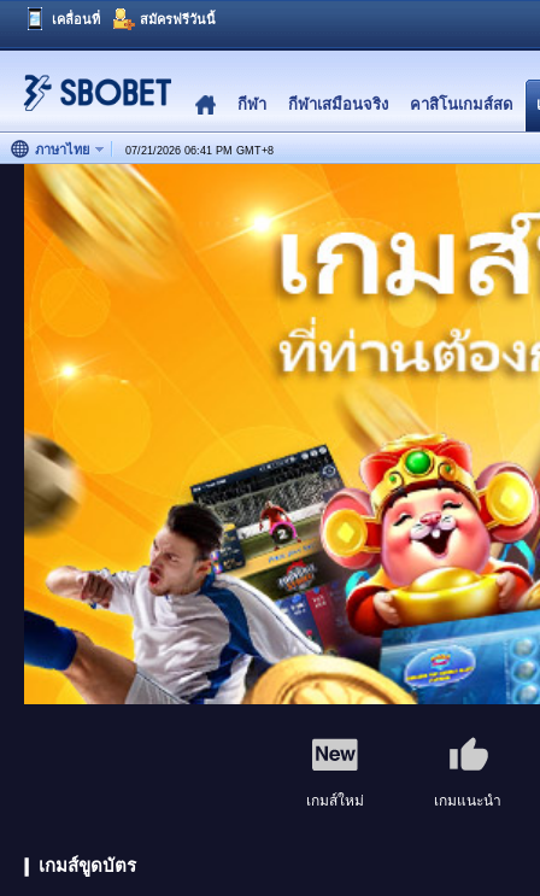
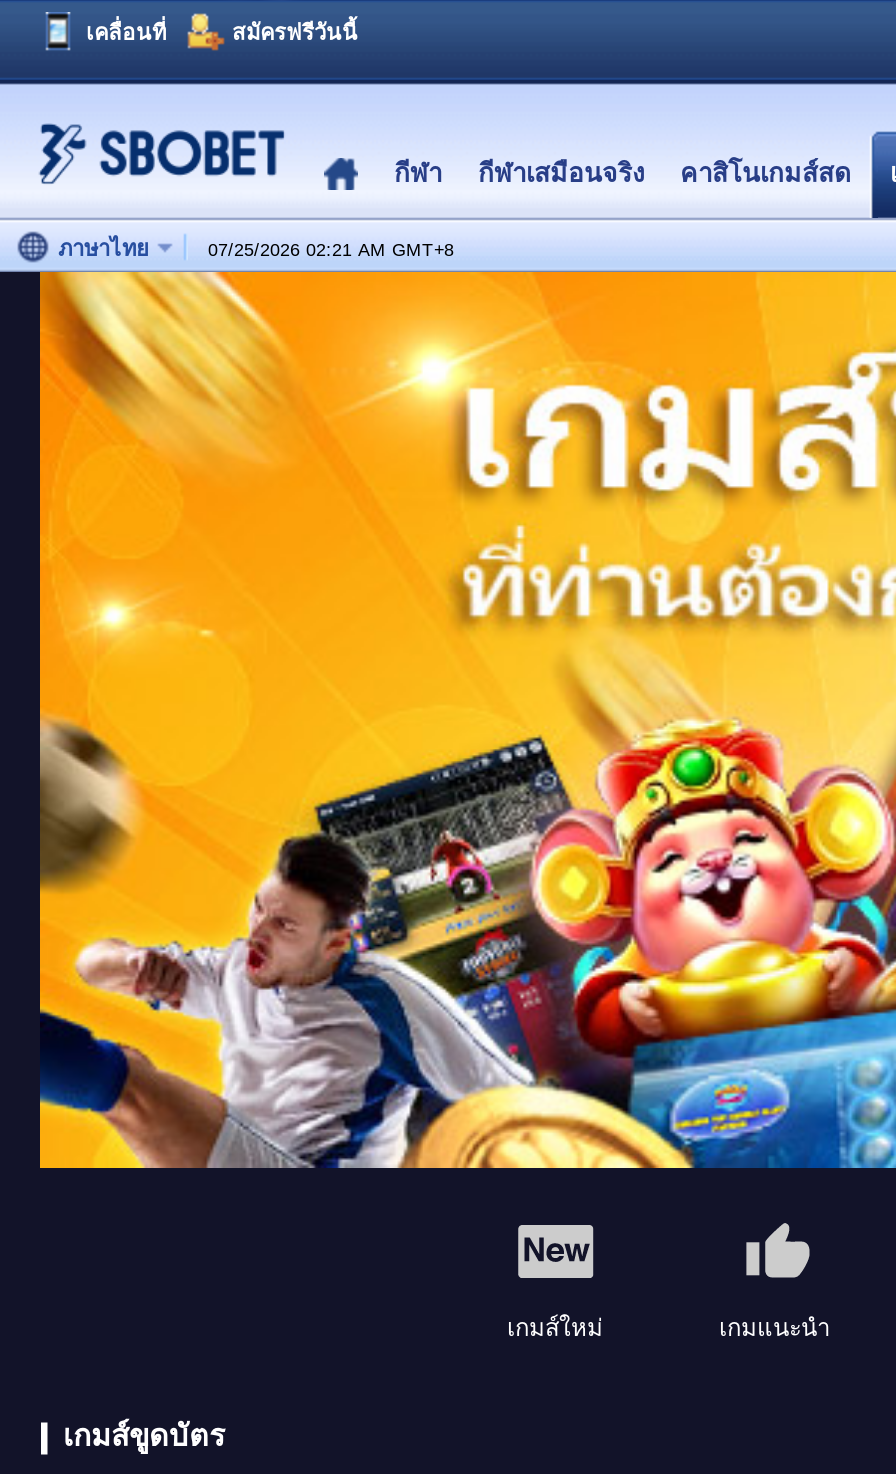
[125,145,274,157] 07/21/2026 06:41 PM GMT+8 -> [208,240,454,260] 07/25/2026 02:21 AM GMT+8

